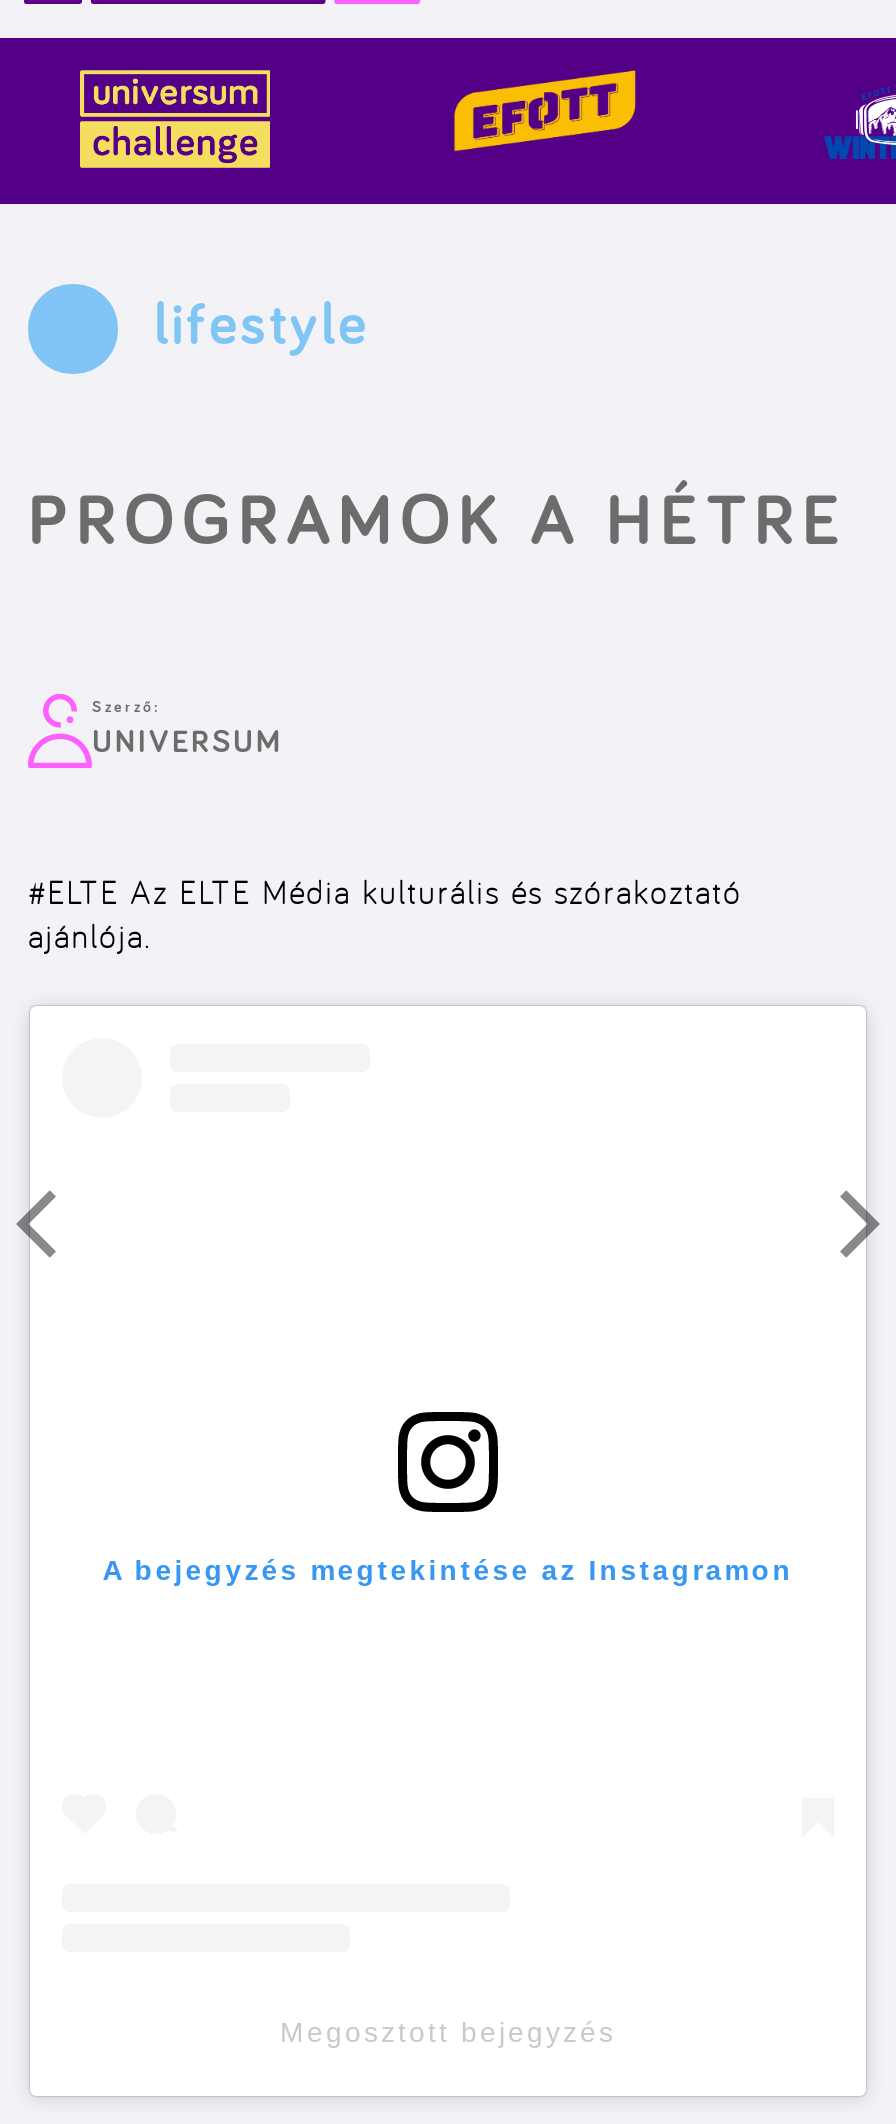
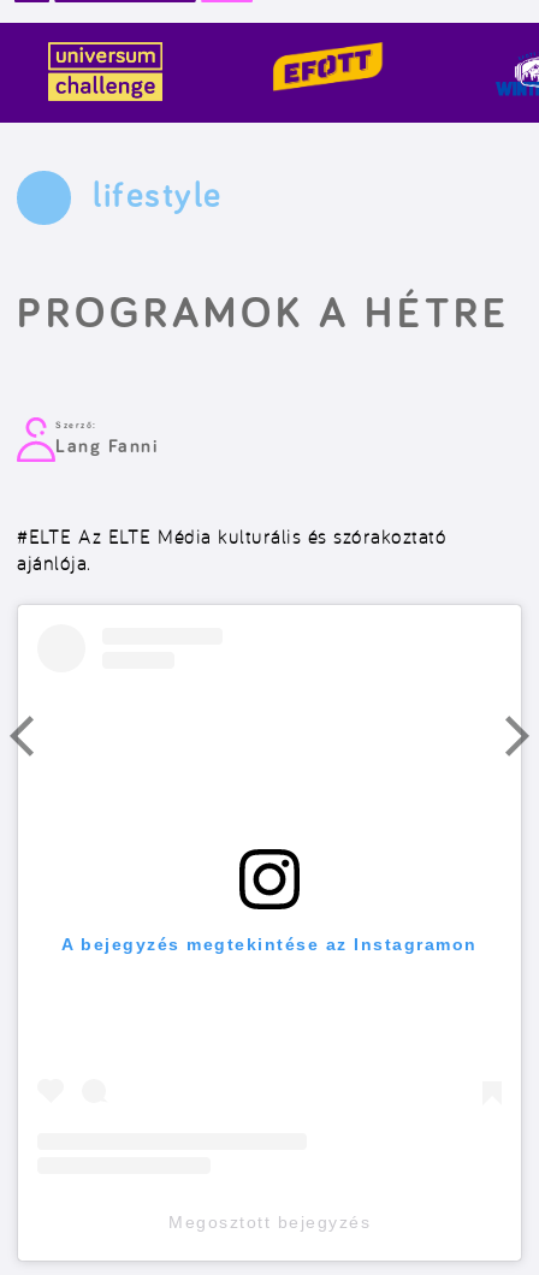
[92,726,283,758] UNIVERSUM -> [55,437,158,456] Lang Fanni

